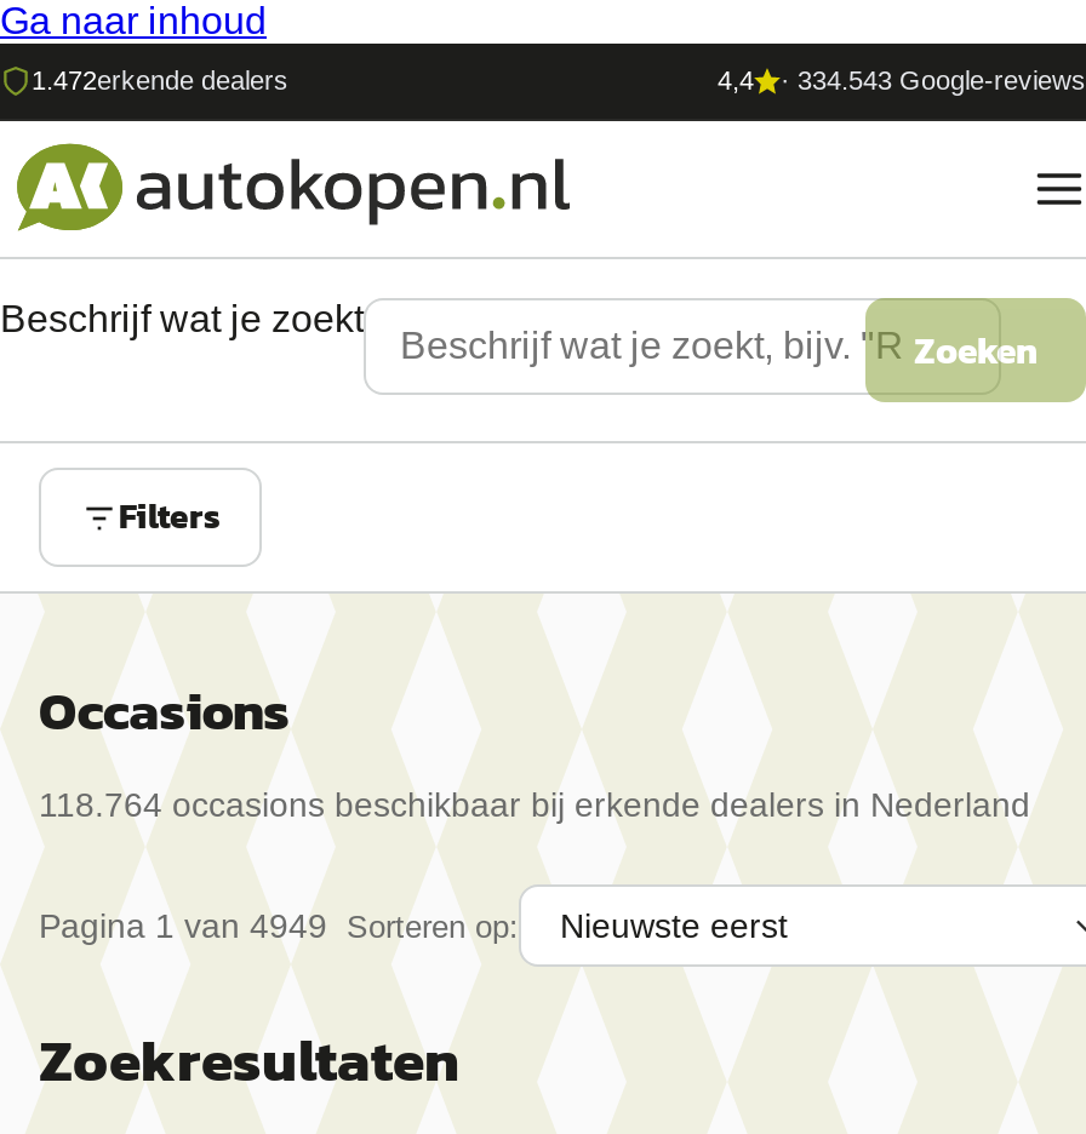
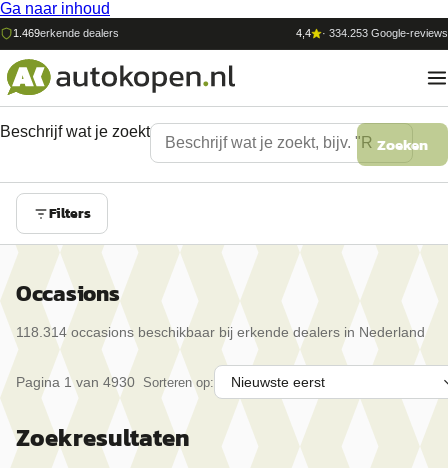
[32,65,288,94] 1.472erkende dealers -> [13,27,119,39] 1.469erkende dealers
[781,65,1086,94] · 334.543 Google-reviews -> [322,27,448,39] · 334.253 Google-reviews
[39,785,1030,824] 118.764 occasions beschikbaar bij erkende dealers in Nederland -> [16,324,425,340] 118.314 occasions beschikbaar bij erkende dealers in Nederland
[39,906,519,945] Pagina 1 van 4949 Sorteren op: -> [16,374,214,390] Pagina 1 van 4930 Sorteren op:

